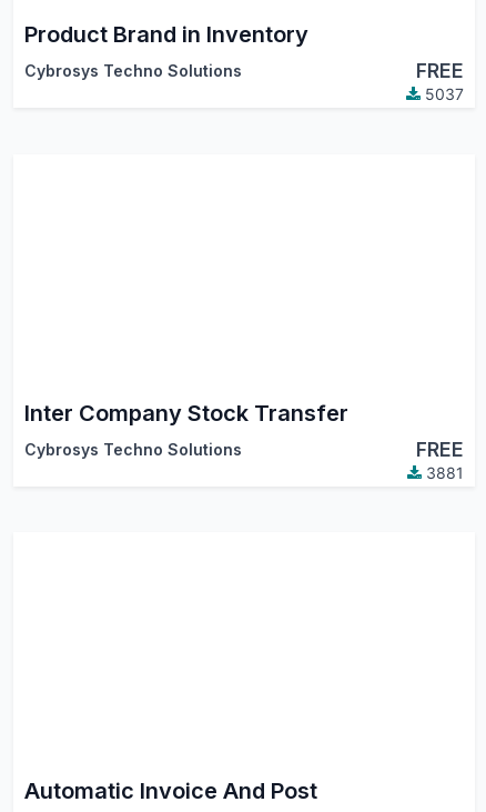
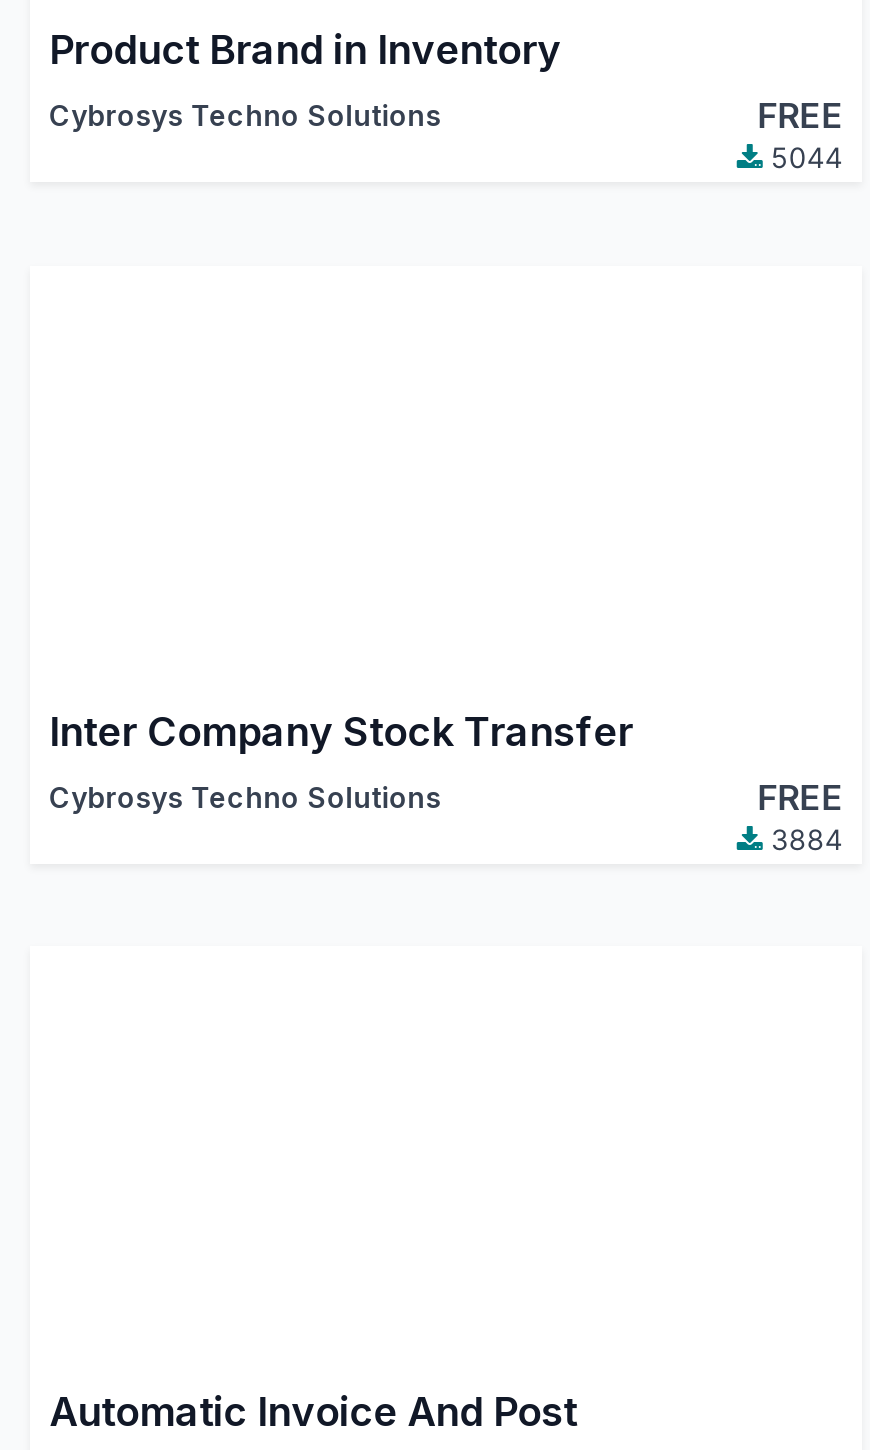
[421,85,464,104] 5037 -> [763,141,843,175] 5044
[422,463,464,482] 3881 -> [763,821,843,855] 3884

